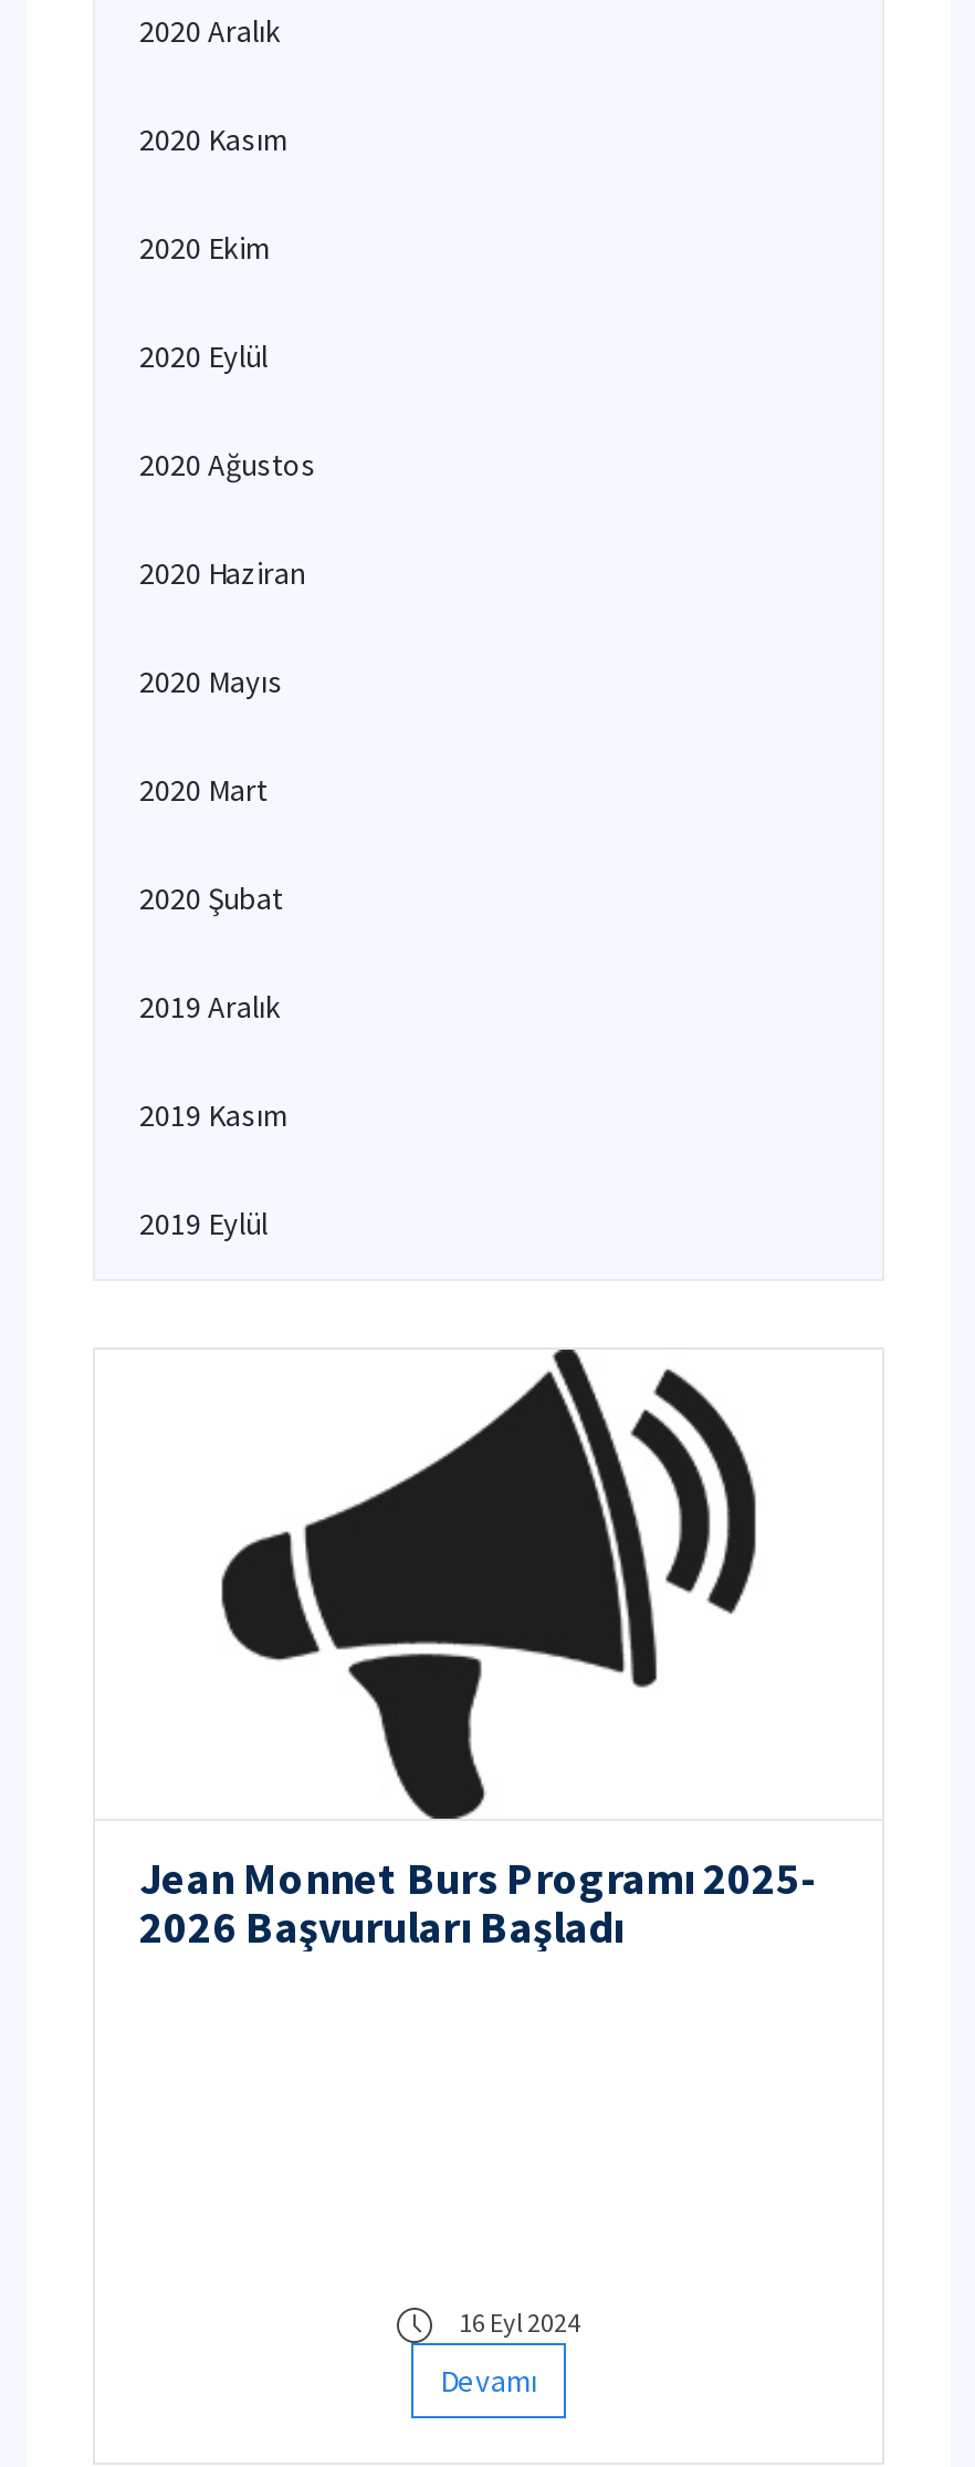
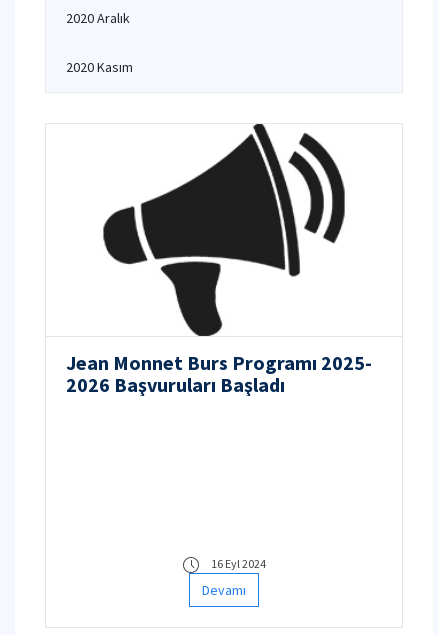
[139,228,316,1243] 2020 Ekim | 2020 Eylül | 2020 Ağustos | 2020 Haziran | 2020 Mayıs | 2020 Mart | 2020 Şubat | 2019 Aralık | 2019 Kasım | 2019 Eylül -> none

